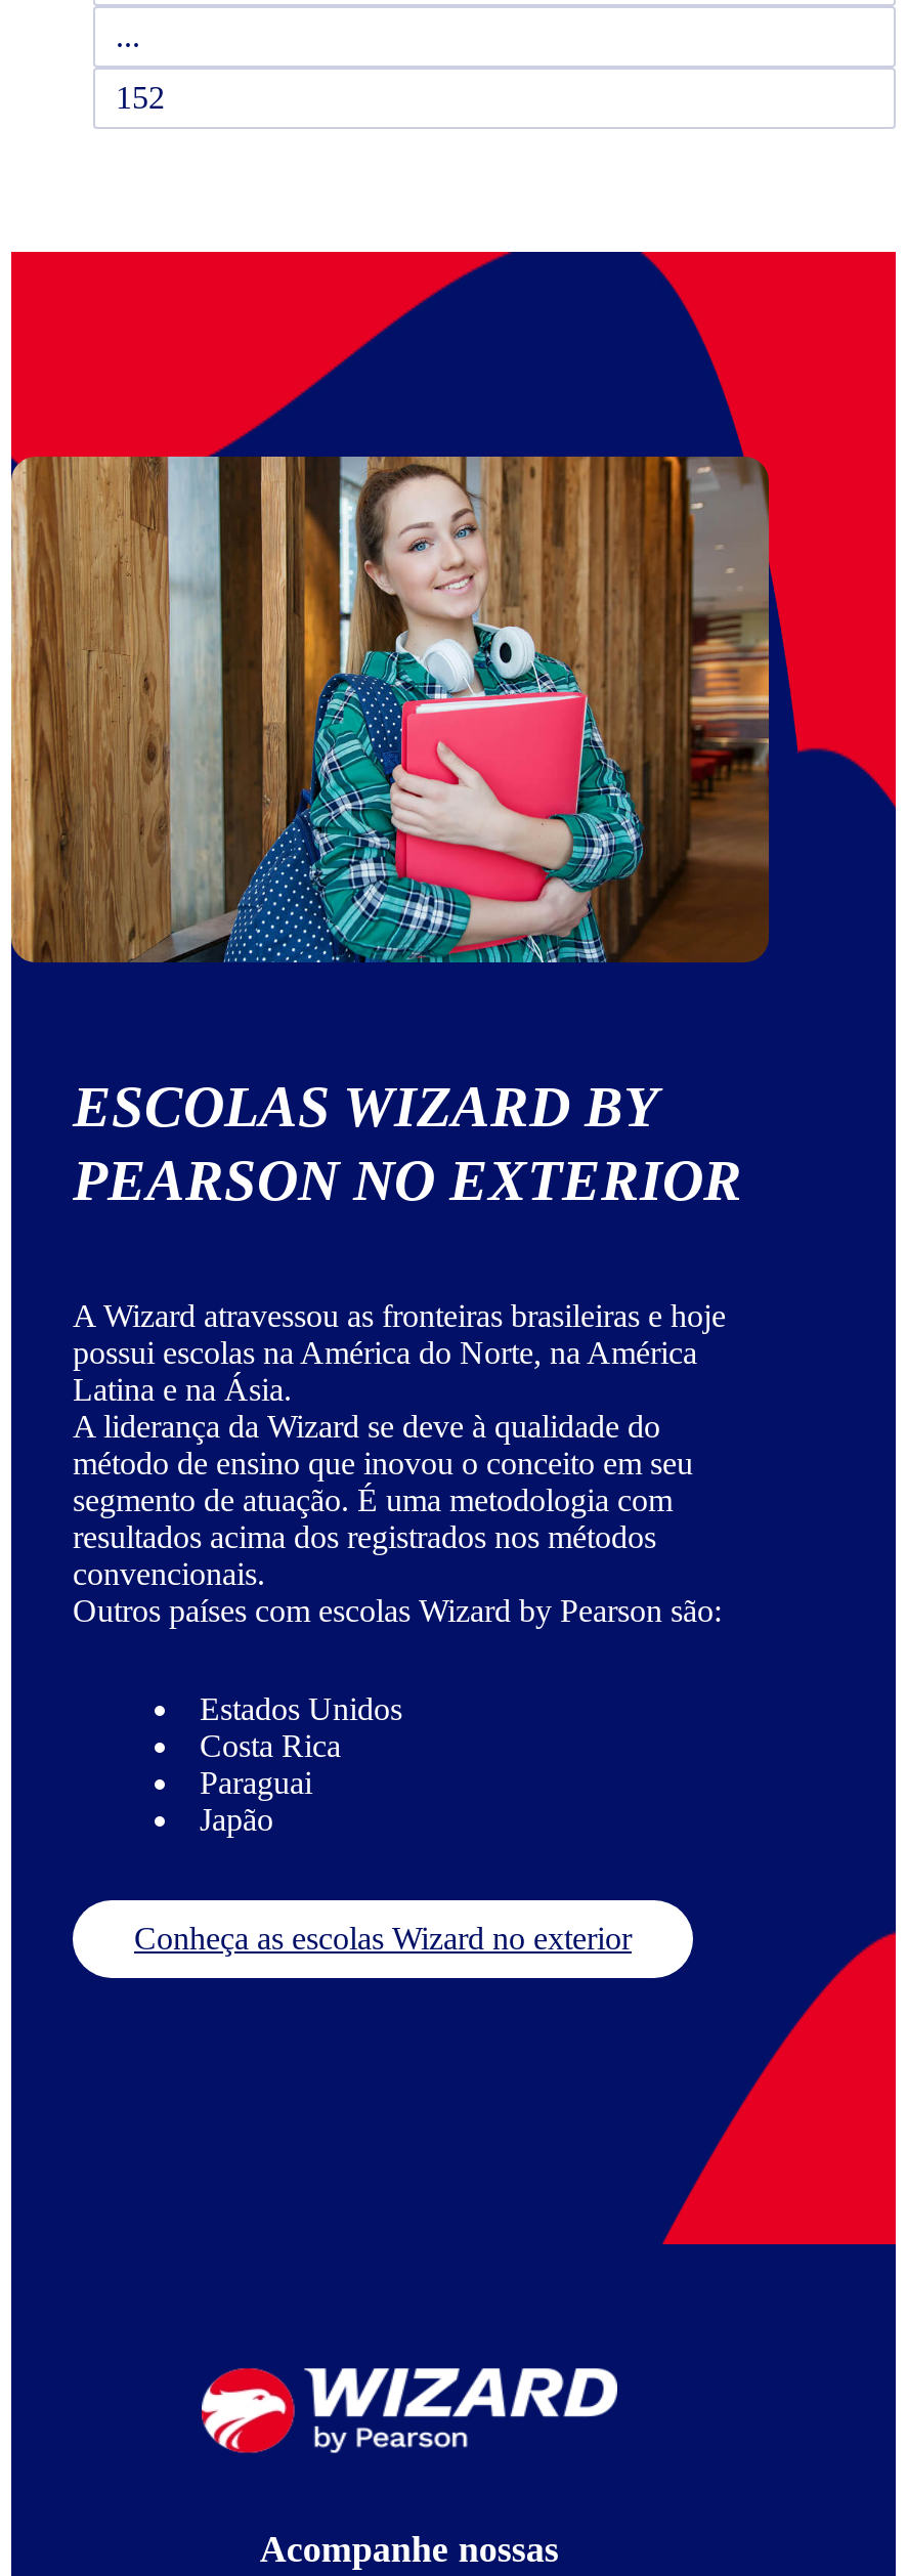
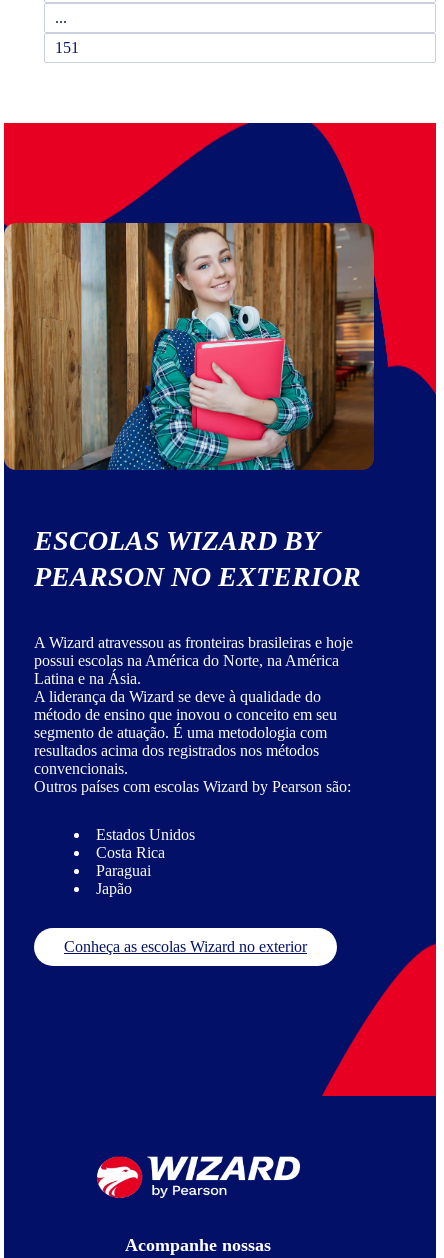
[116,79,165,114] 152 -> [55,39,79,56] 151

